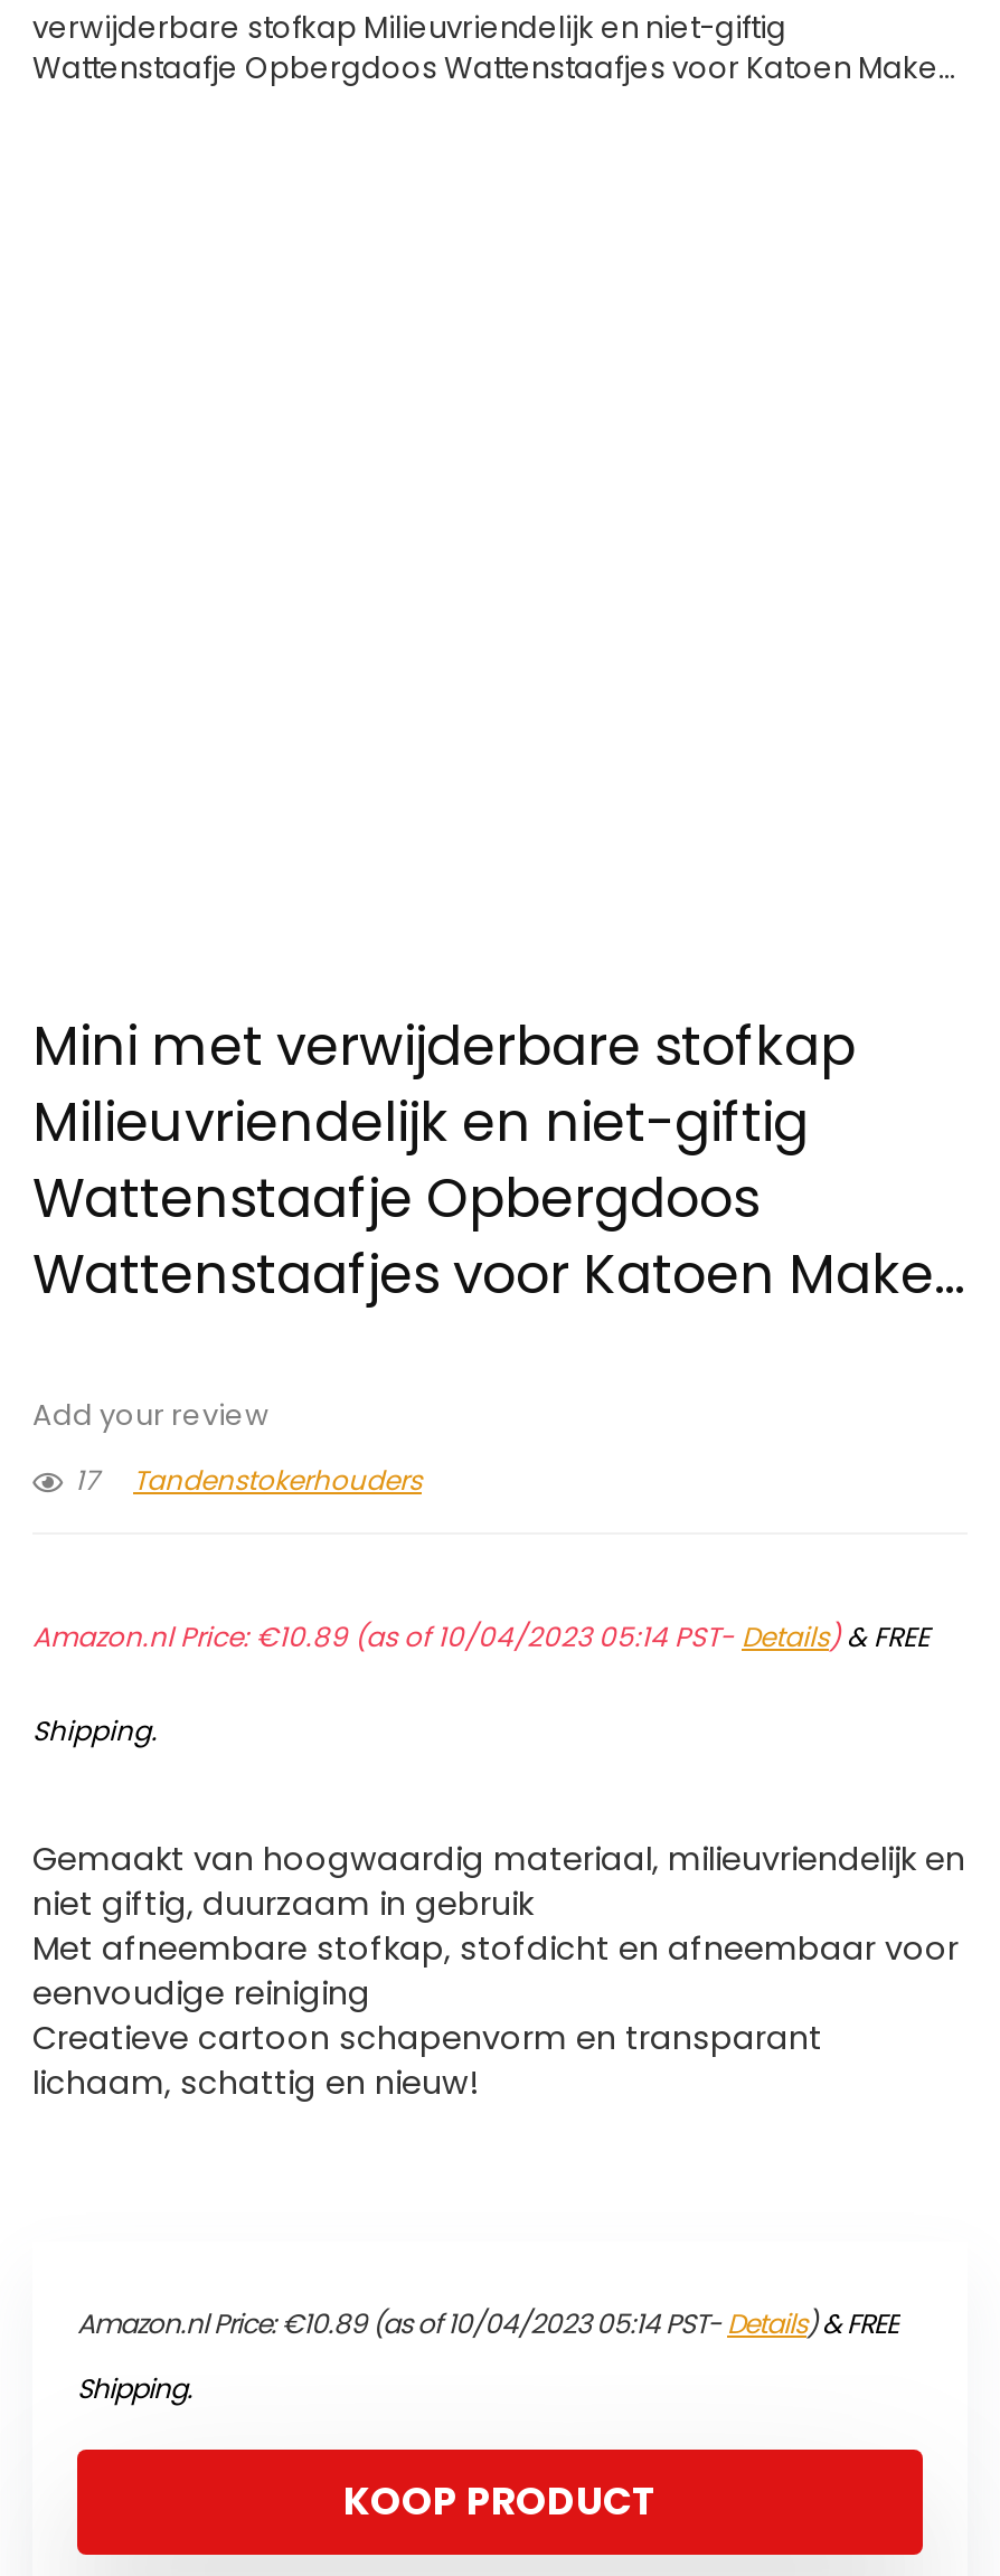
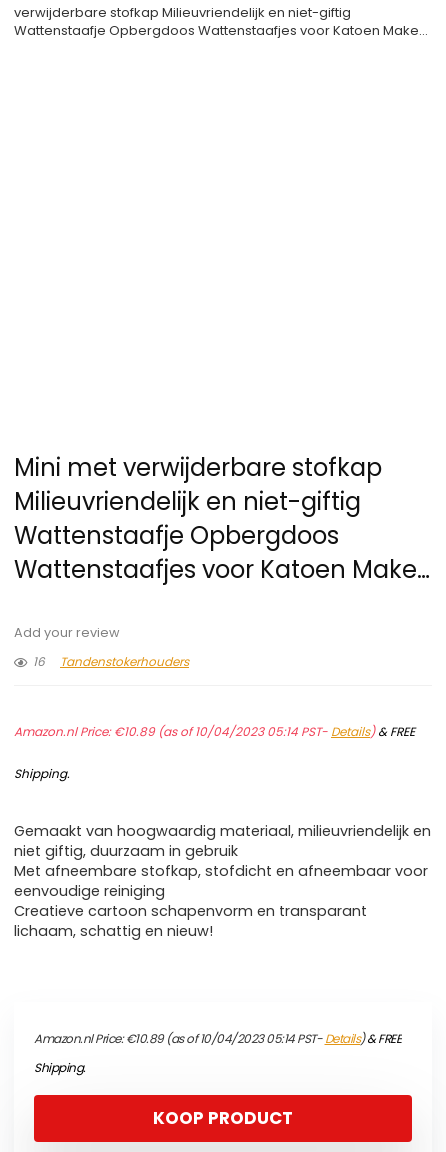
[75,1461,422,1499] 17 Tandenstokerhouders -> [33,653,189,670] 16 Tandenstokerhouders

